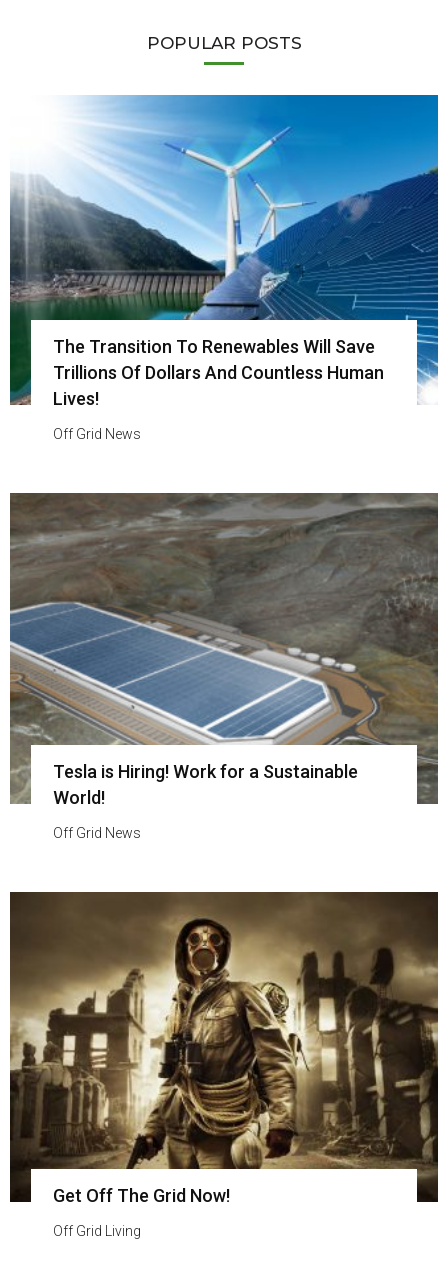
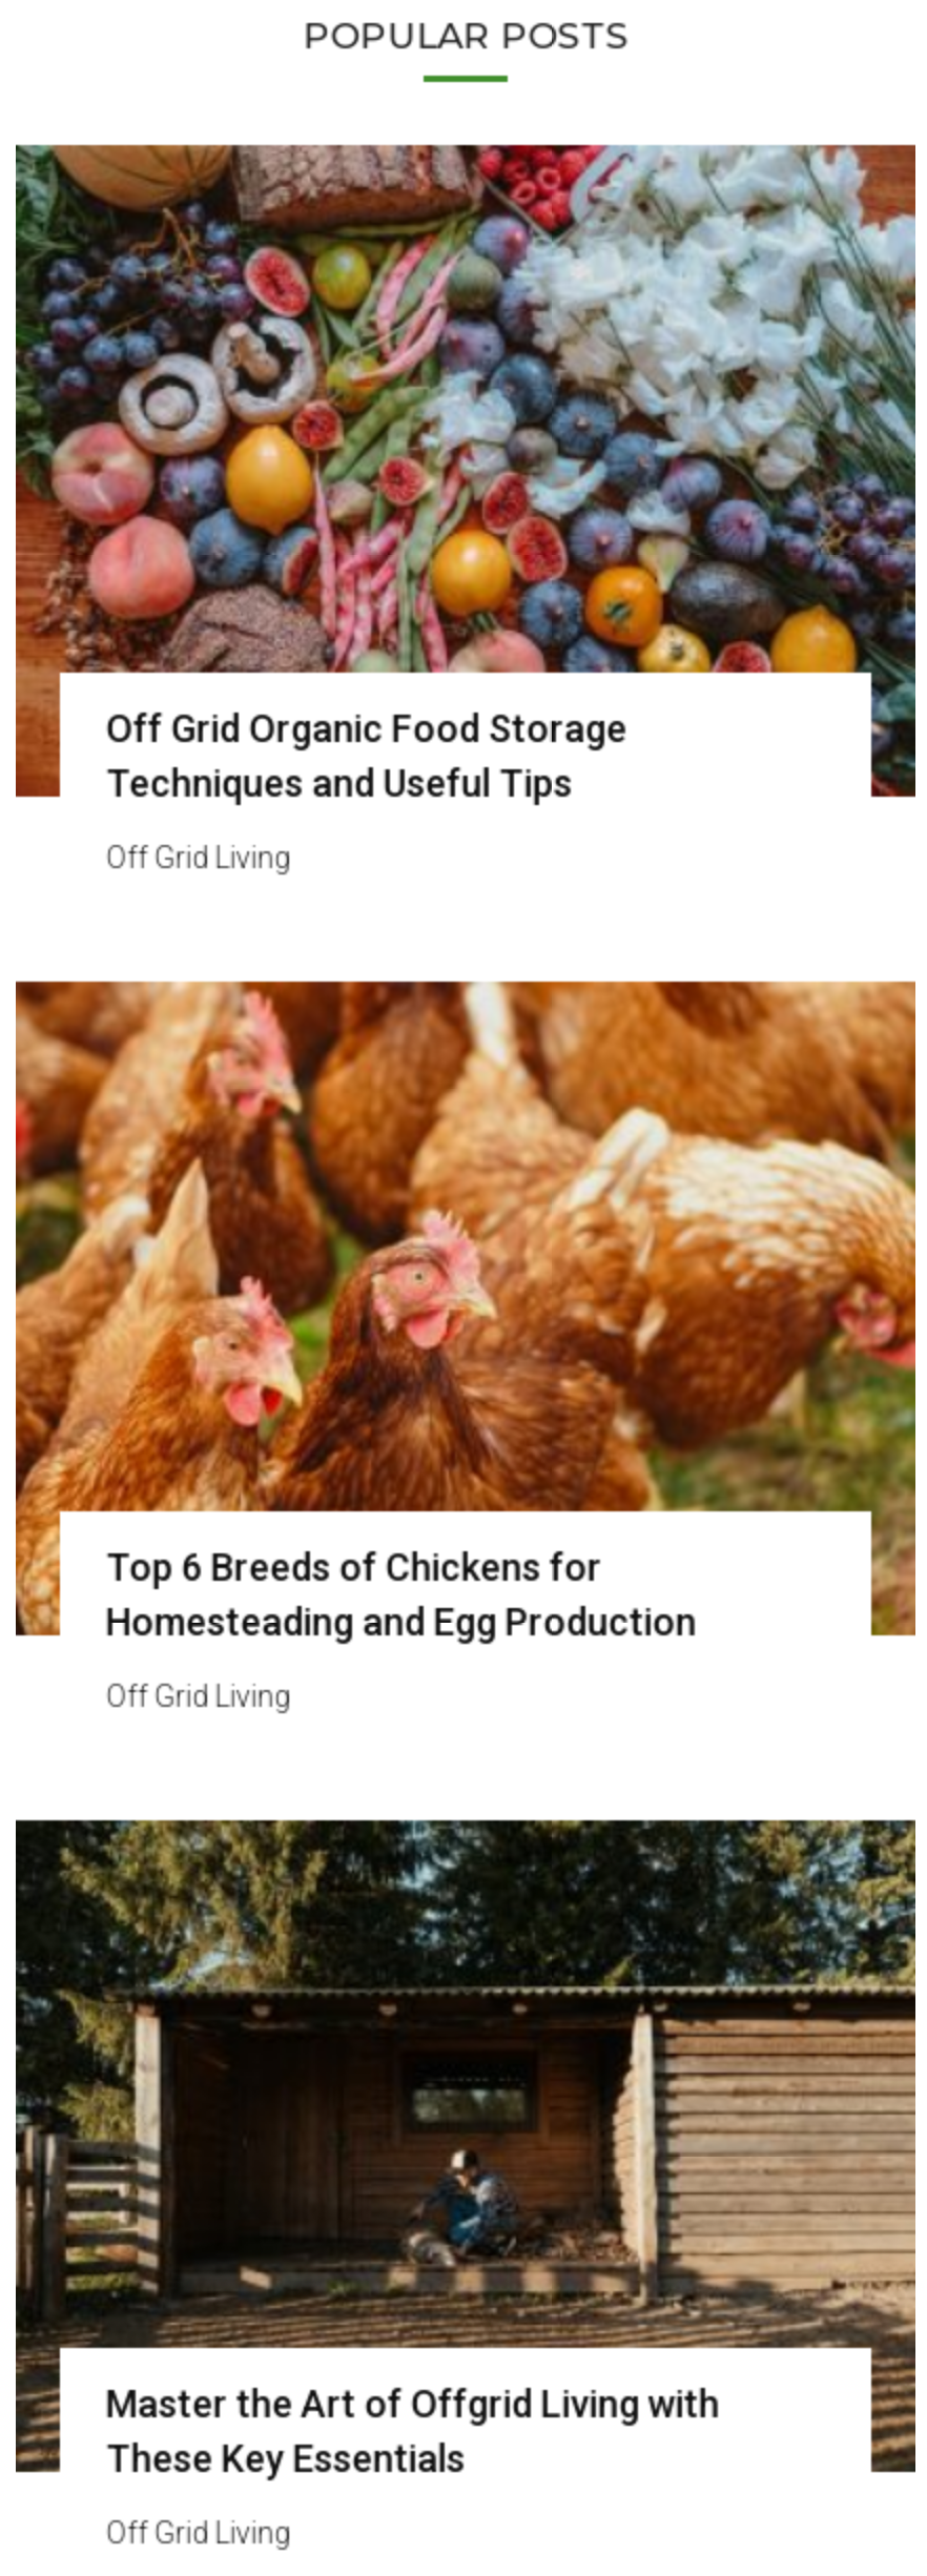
[9,94,439,409] [image] | The Transition To Renewables Will Save | Trillions Of Dollars And Countless Human | Lives! -> [14,143,918,806] [image] | Off Grid Organic Food Storage | Techniques and Useful Tips
[53,426,141,442] Off Grid News -> [106,842,291,875] Off Grid Living
[9,492,439,808] [image] | Tesla is Hiring! Work for a Sustainable | World! -> [14,980,918,1643] [image] | Top 6 Breeds of Chickens for | Homesteading and Egg Production
[53,825,141,841] Off Grid News -> [106,1679,291,1713] Off Grid Living
[9,892,439,1206] [image] | Get Off The Grid Now! -> [14,1820,918,2481] [image] | Master the Art of Offgrid Living with | These Key Essentials

